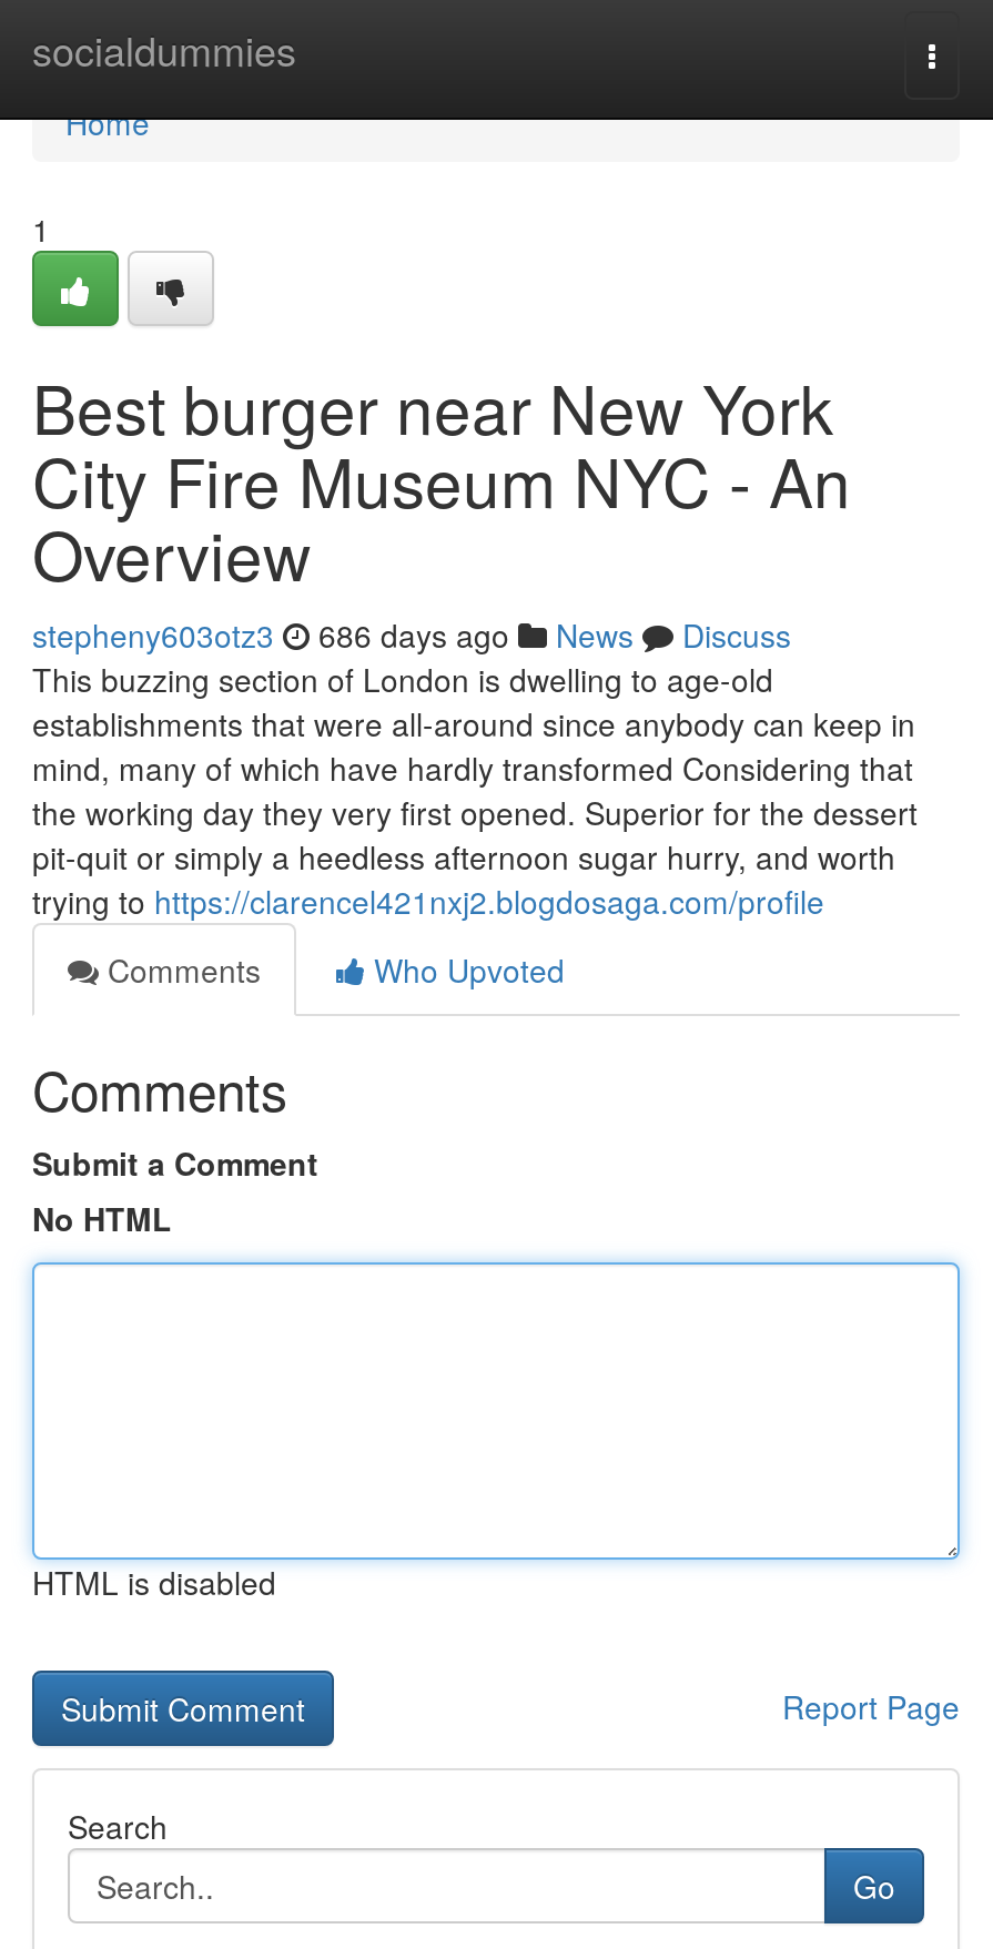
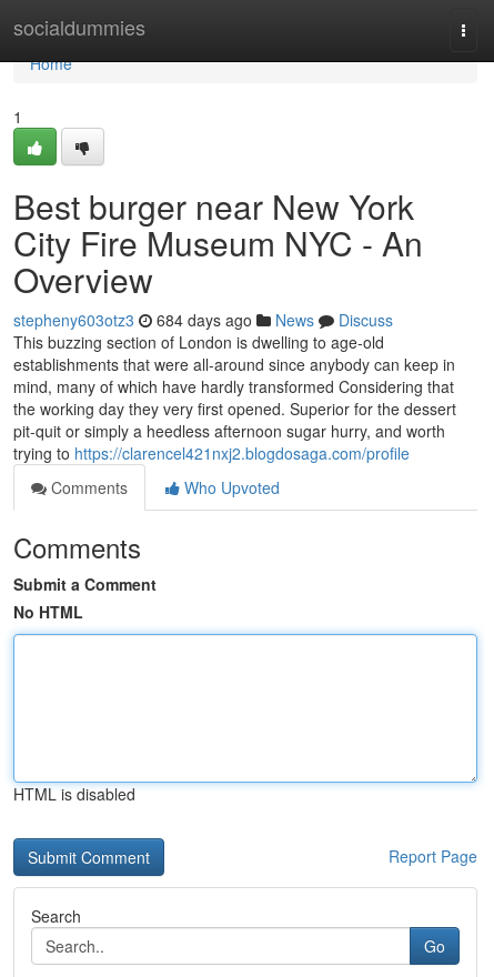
[32,612,791,657] stepheny603otz3 686 days ago News Discuss -> [13,309,393,331] stepheny603otz3 684 days ago News Discuss

